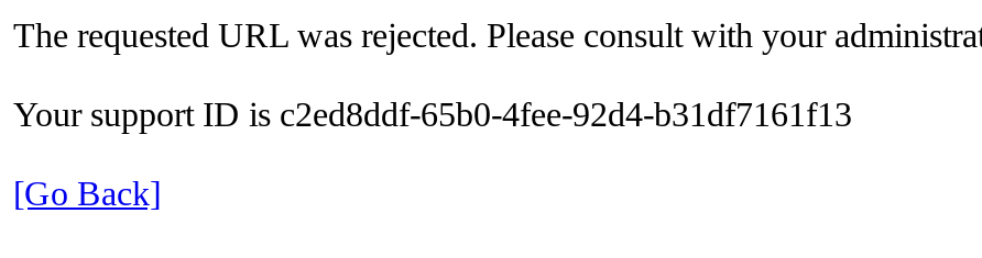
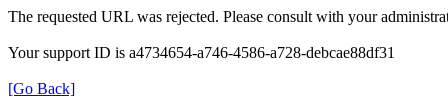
[13,96,852,133] Your support ID is c2ed8ddf-65b0-4fee-92d4-b31df7161f13 -> [8,44,395,61] Your support ID is a4734654-a746-4586-a728-debcae88df31

